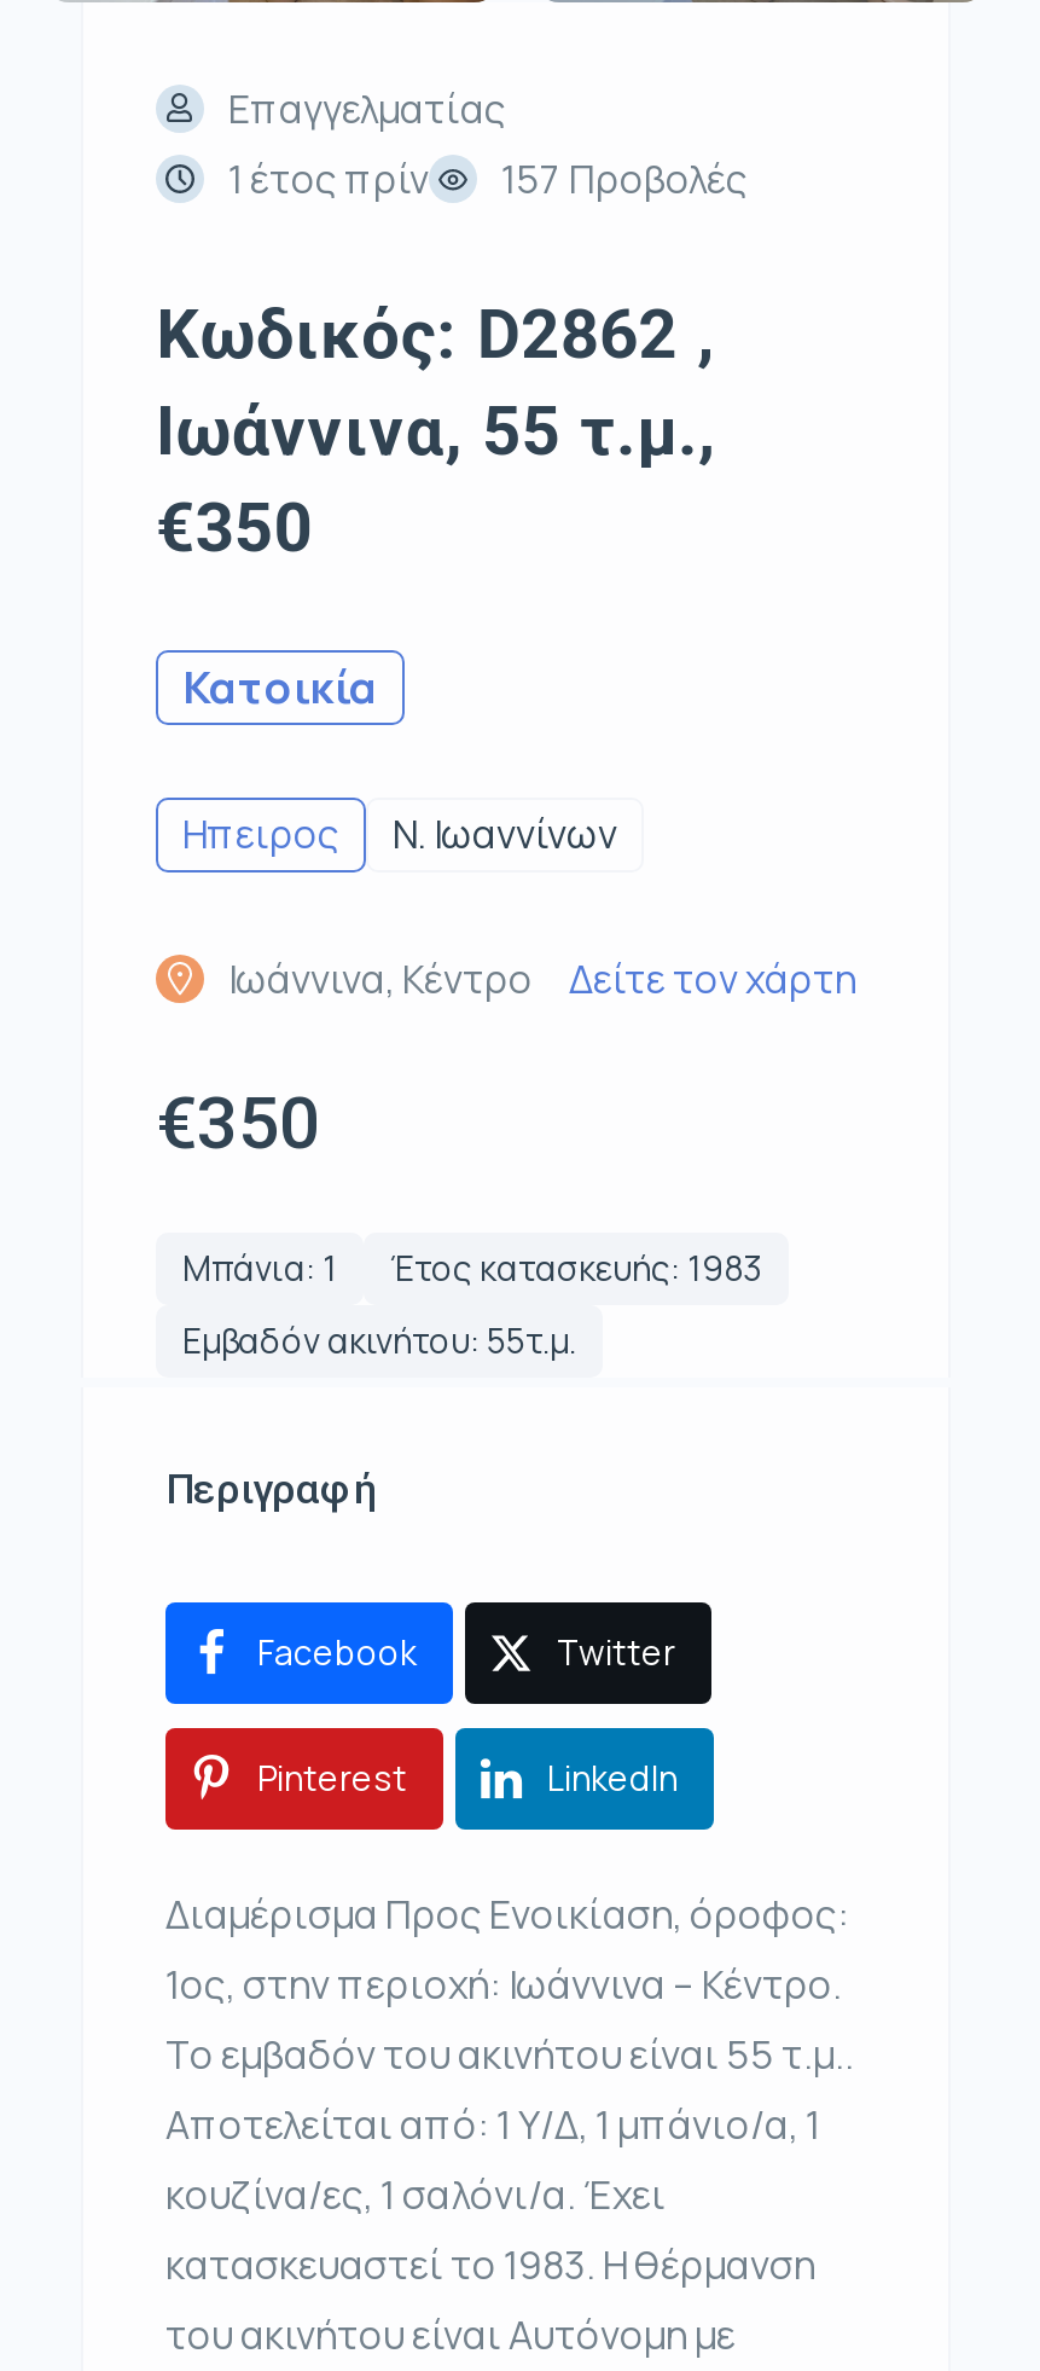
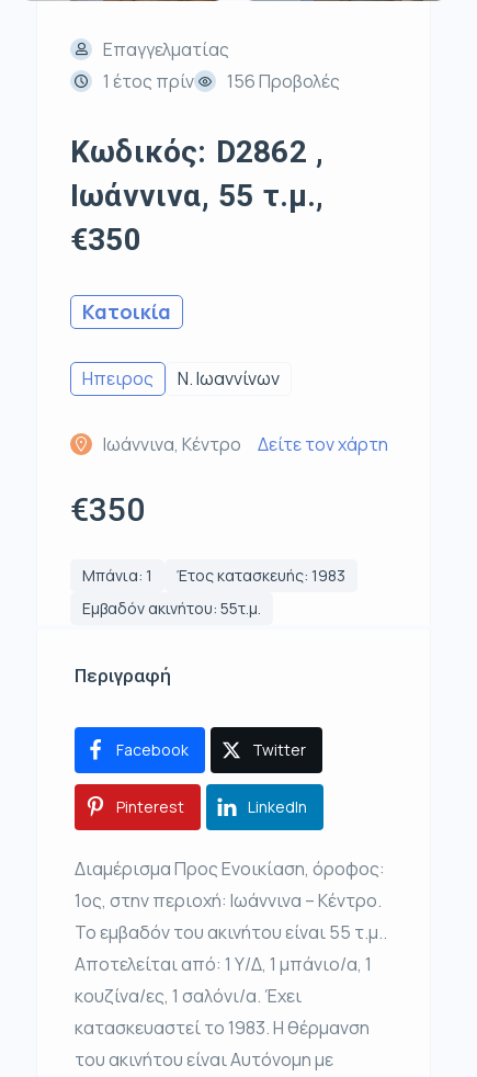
[228,152,748,205] 1 έτος πρίν 157 Προβολές -> [103,69,340,93] 1 έτος πρίν 156 Προβολές

